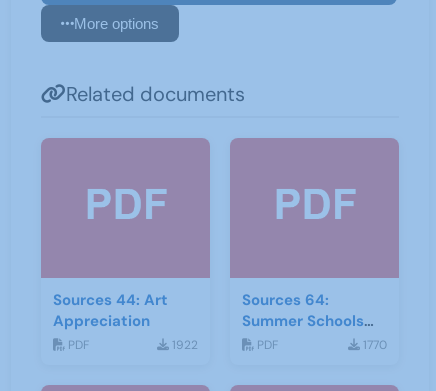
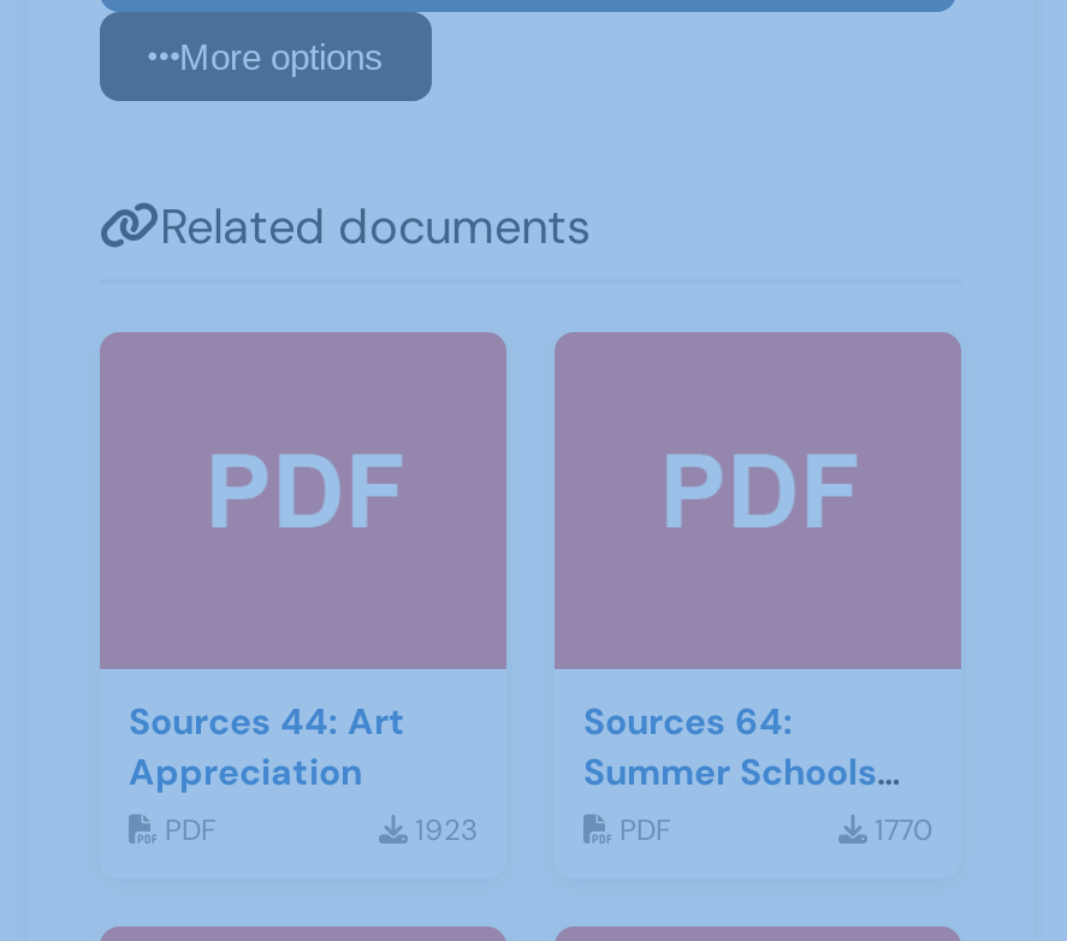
[169,337,198,353] 1922 -> [408,811,478,850] 1923

